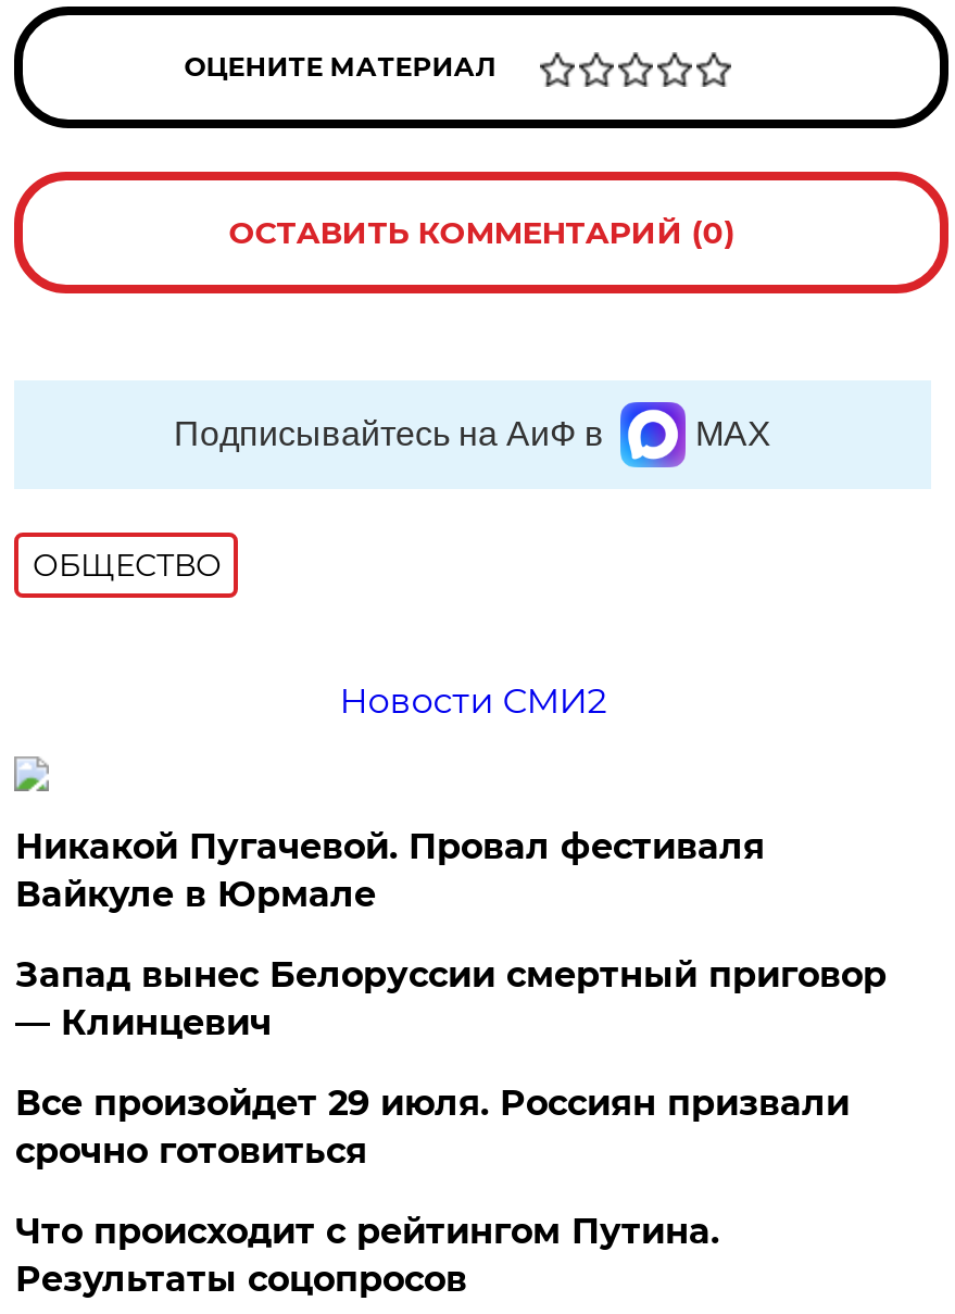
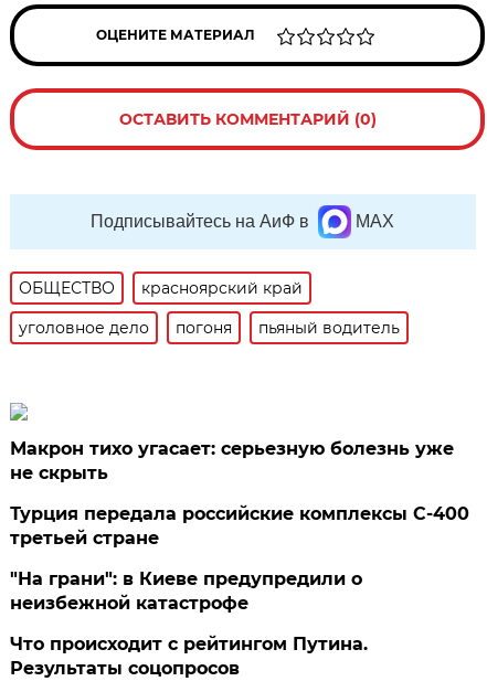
[339,681,607,722] Новости СМИ2 -> [19,278,400,338] красноярский край | уголовное дело | погоня | пьяный водитель
[15,827,886,1172] Никакой Пугачевой. Провал фестиваля | Вайкуле в Юрмале | Запад вынес Белоруссии смертный приговор | — Клинцевич | Все произойдет 29 июля. Россиян призвали | срочно готовиться -> [10,438,470,614] Макрон тихо угасает: серьезную болезнь уже | не скрыть | Турция передала российские комплексы С-400 | третьей стране | "На грани": в Киеве предупредили о | неизбежной катастрофе

